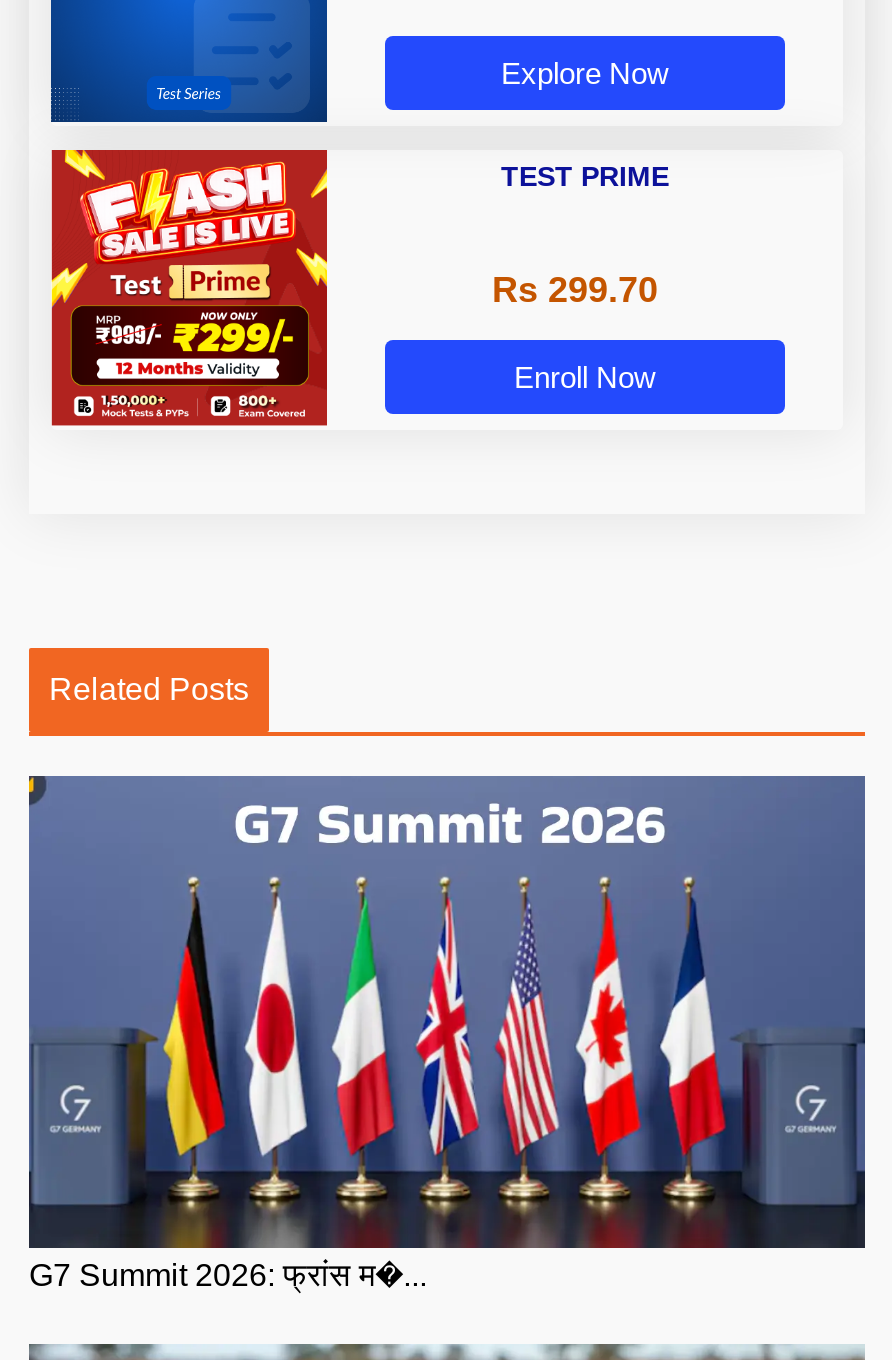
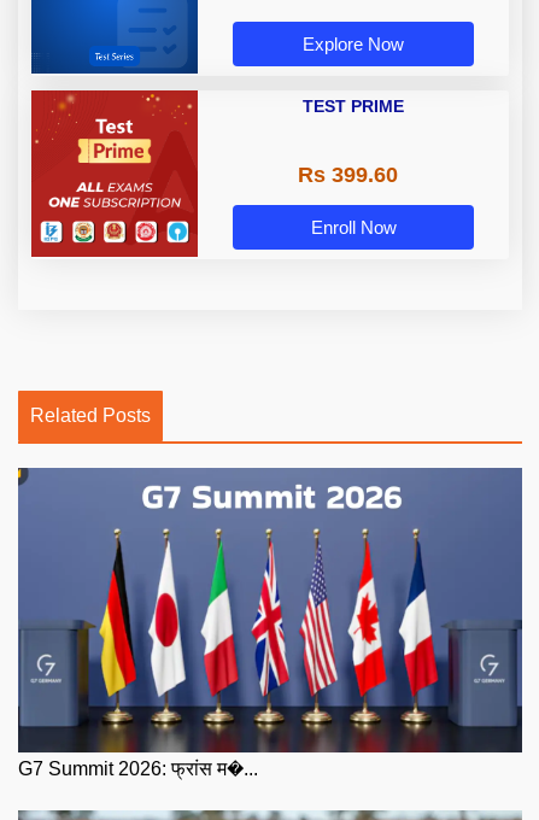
[49,148,329,420] [image] -> [30,89,199,251] [image]
[492,270,658,310] Rs 299.70 -> [297,163,397,187] Rs 399.60

